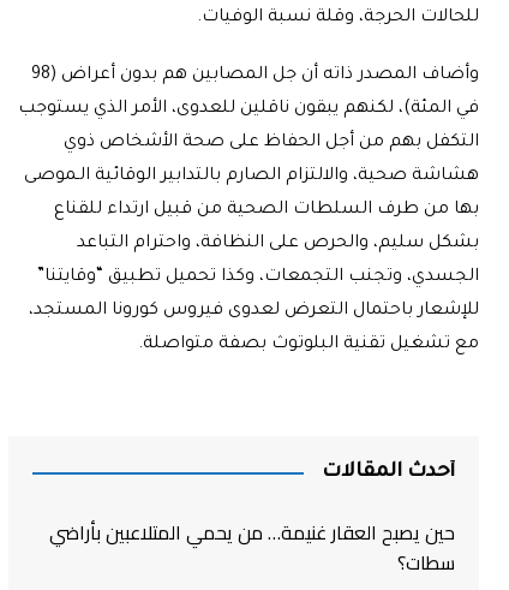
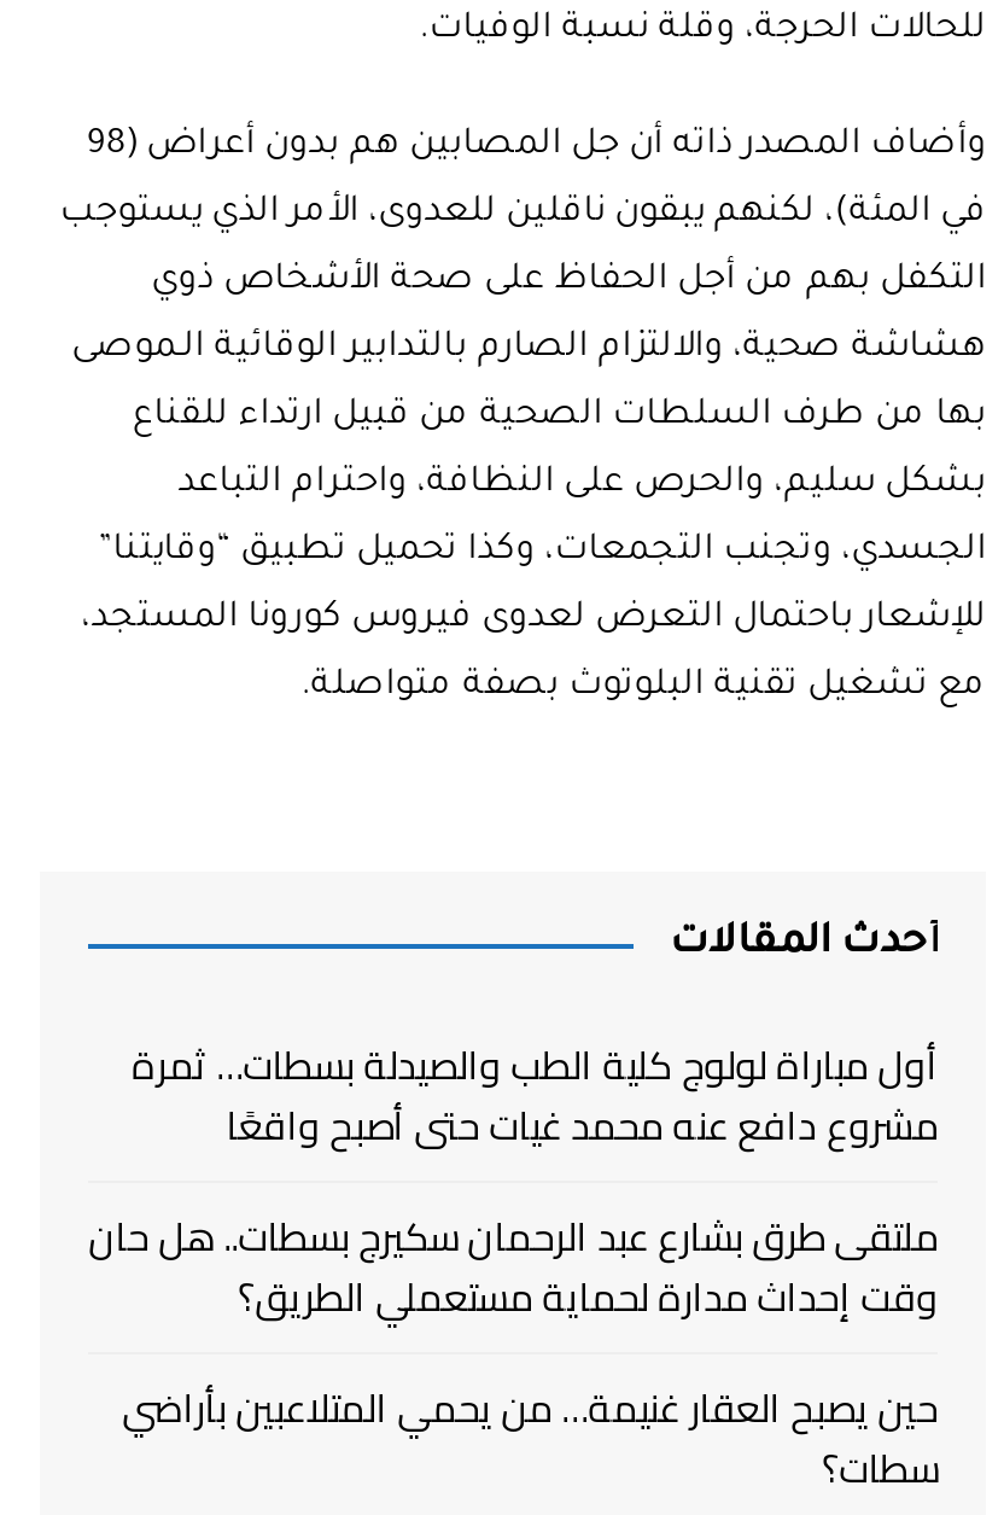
none -> [89,1029,938,1333] أول مباراة لولوج كلية الطب والصيدلة بسطات… ثمرة | مشروع دافع عنه محمد غيات حتى أصبح واقعًا | ملتقى طرق بشارع عبد الرحمان سكيرج بسطات.. هل حان | وقت إحداث مدارة لحماية مستعملي الطريق؟

